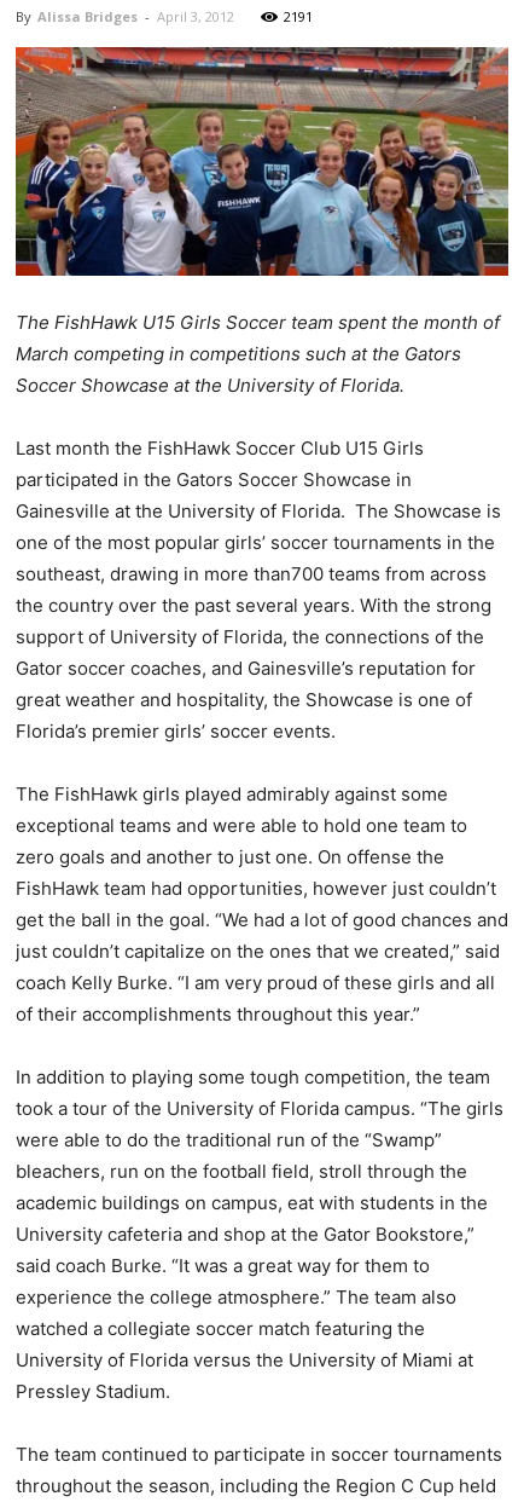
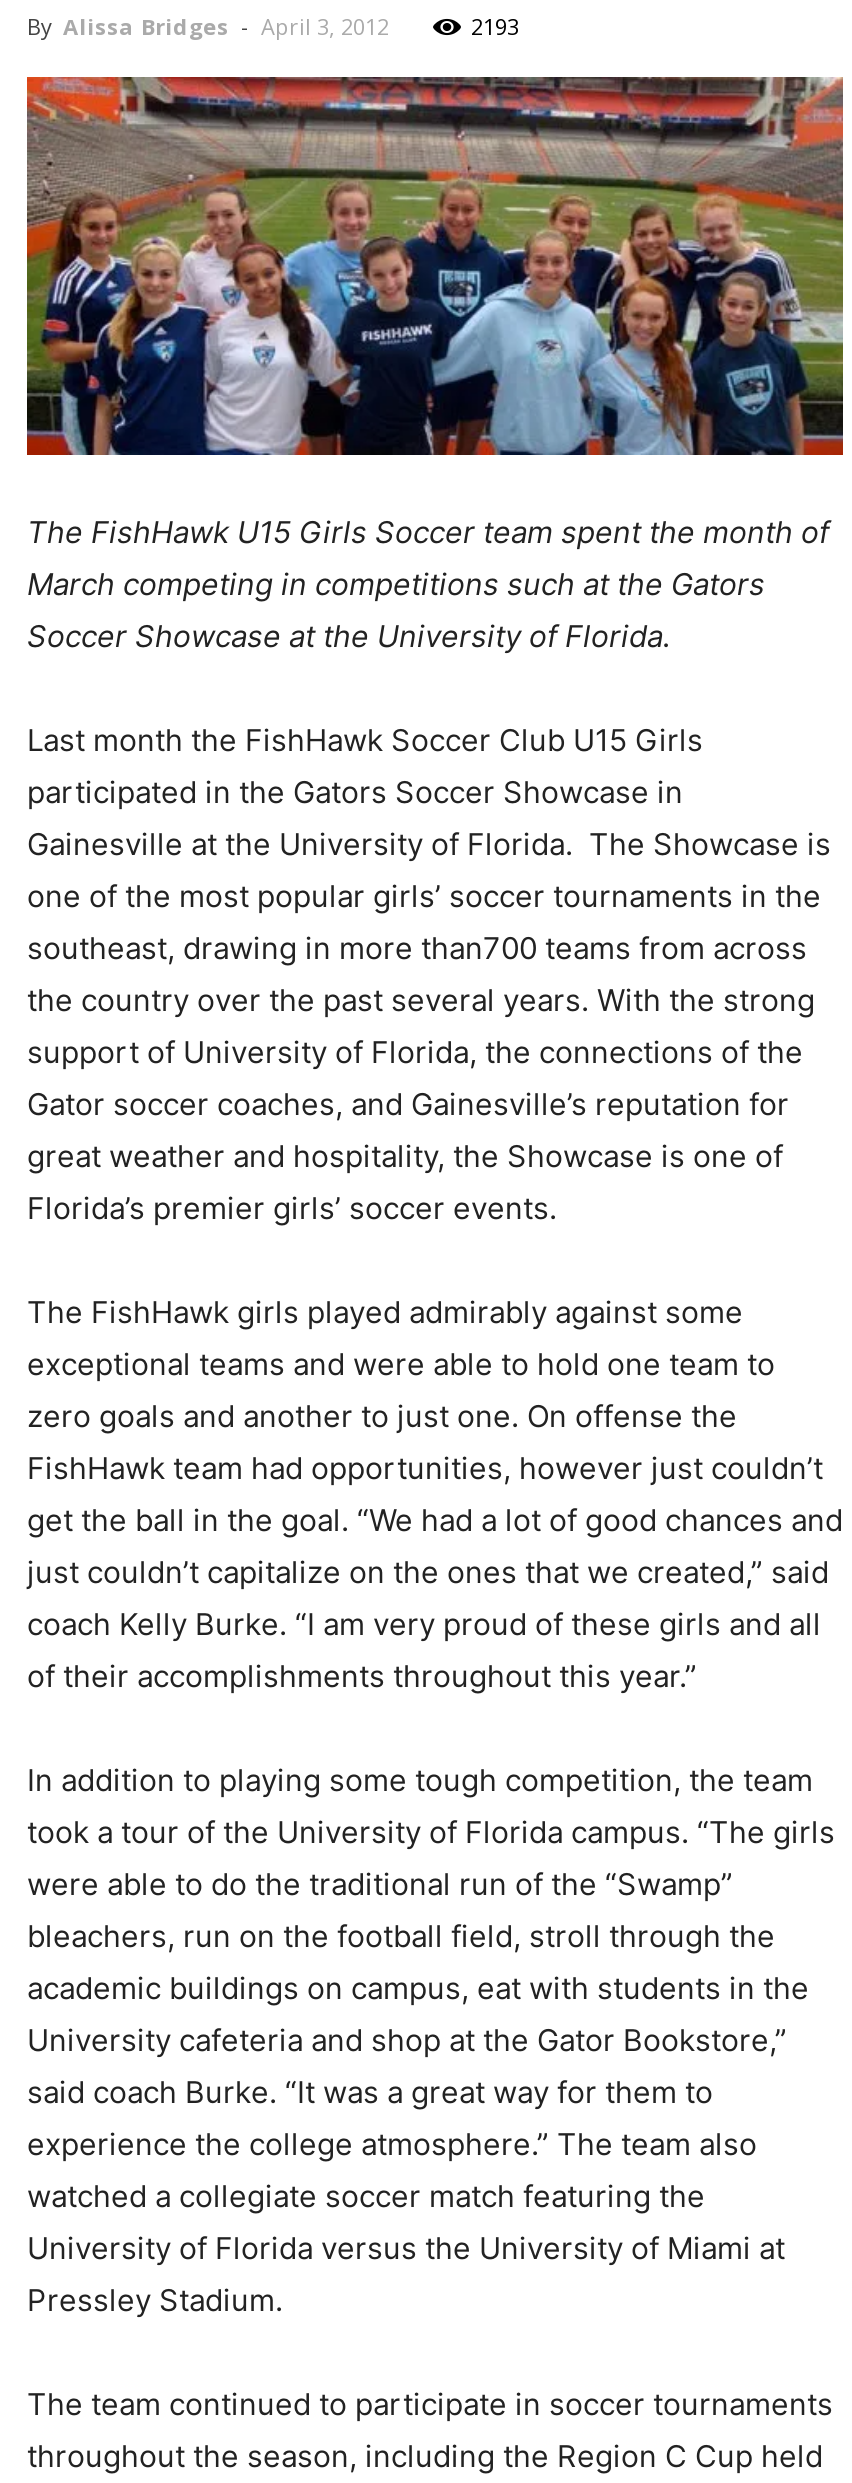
[284,7,313,25] 2191 -> [471,11,519,41] 2193

